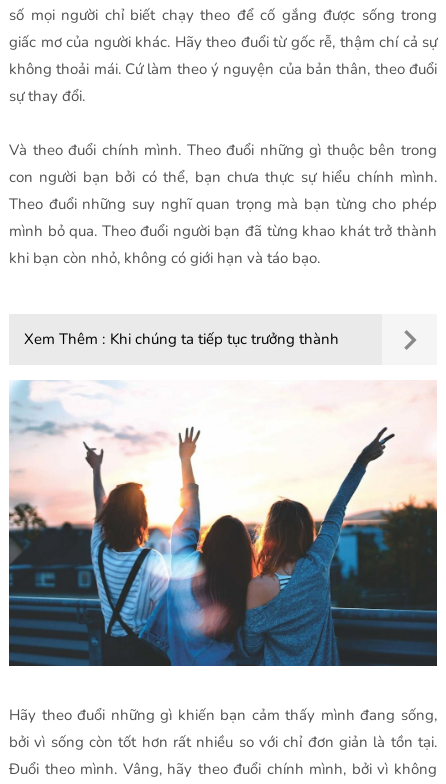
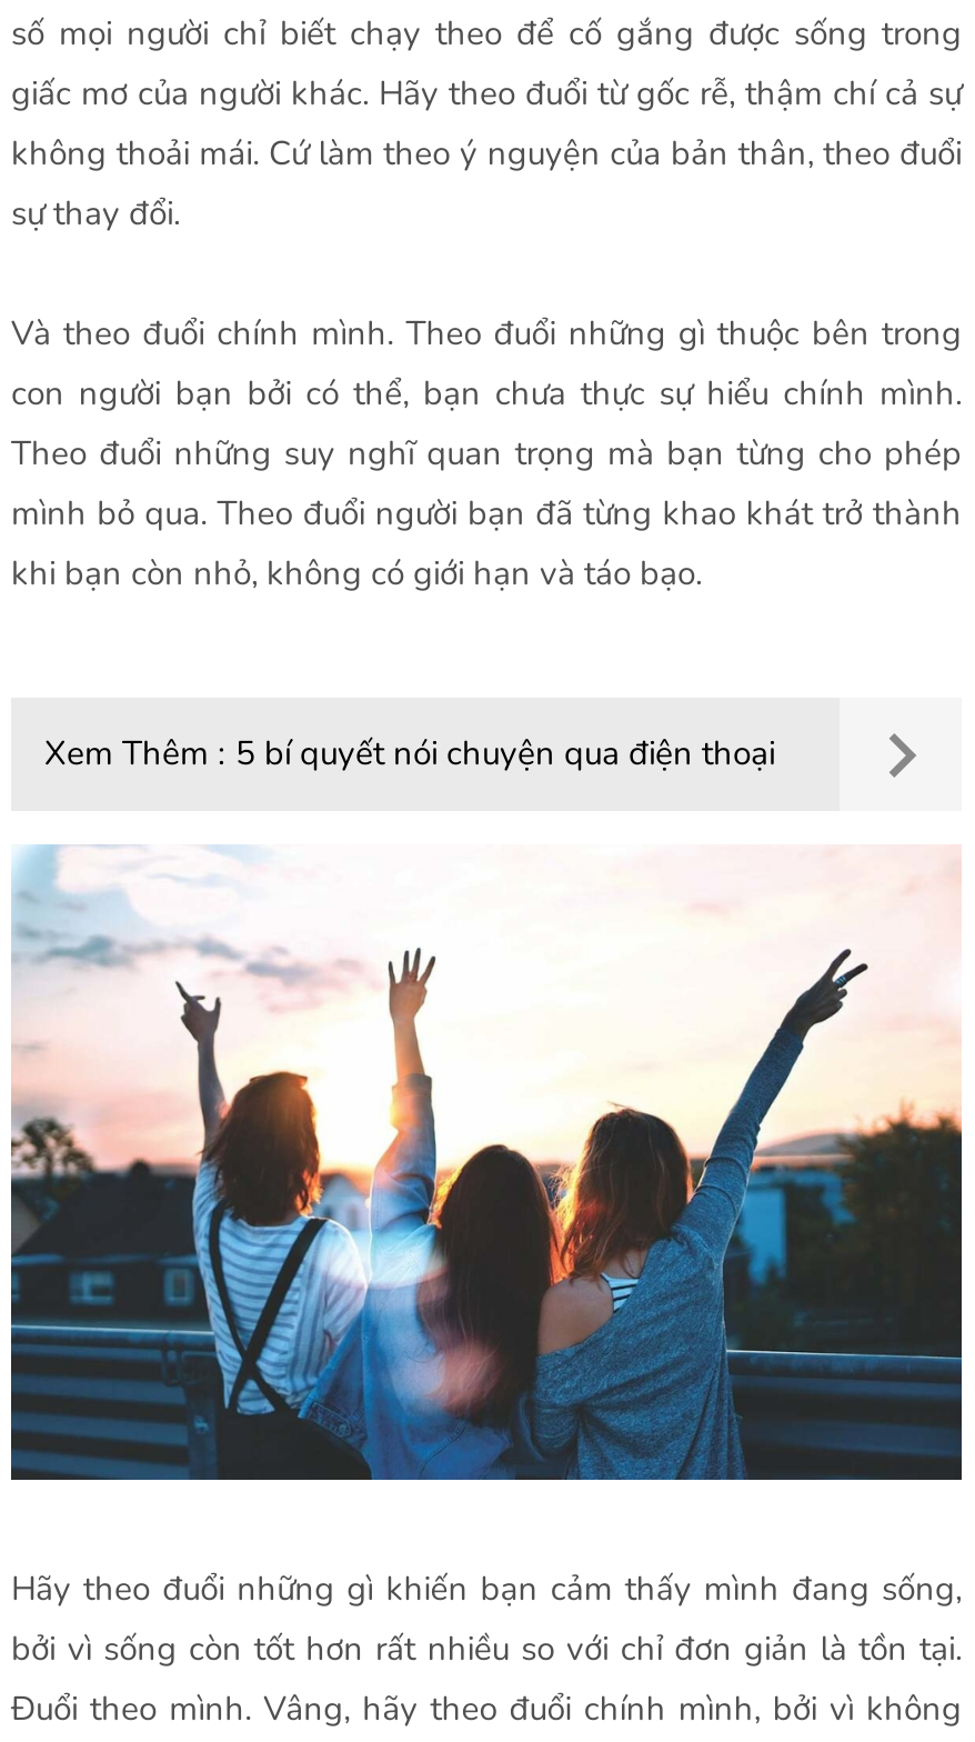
[24,329,339,349] Xem Thêm : Khi chúng ta tiếp tục trưởng thành -> [44,732,775,777] Xem Thêm : 5 bí quyết nói chuyện qua điện thoại

